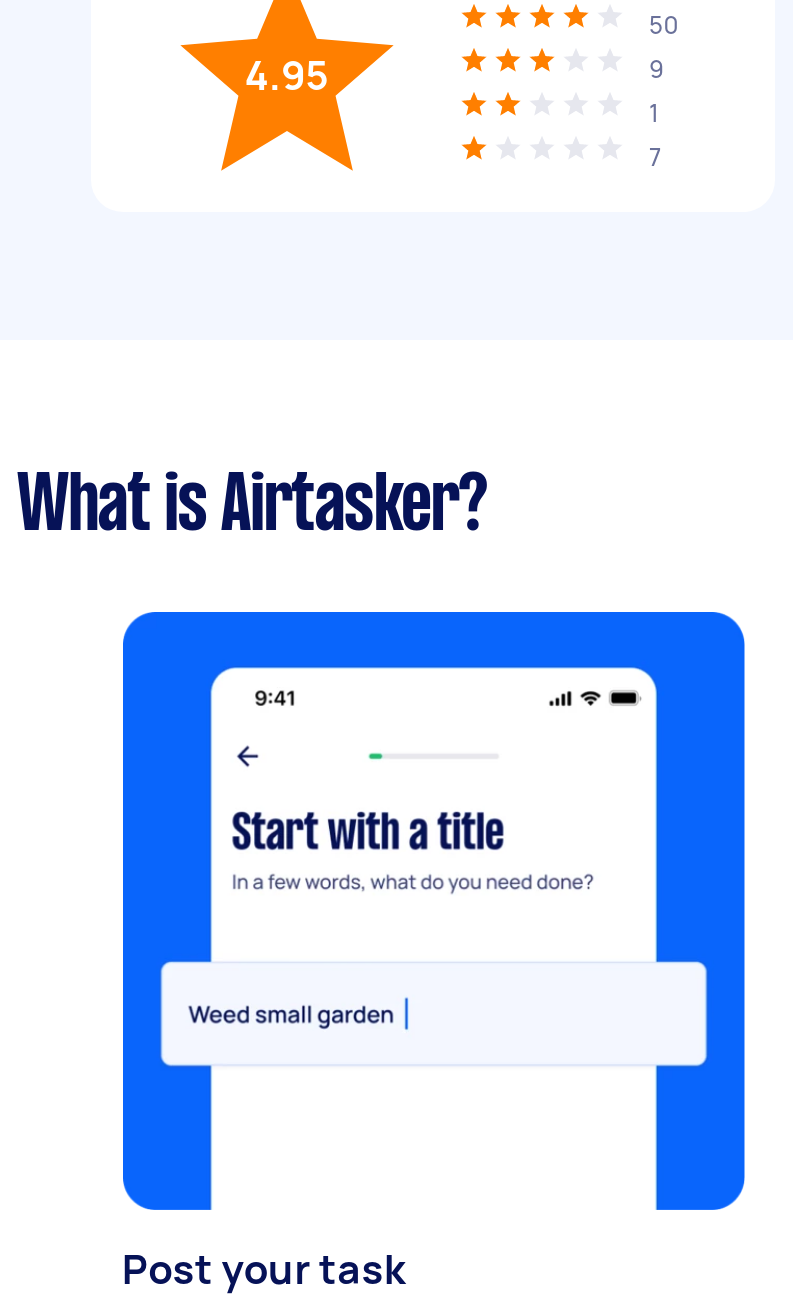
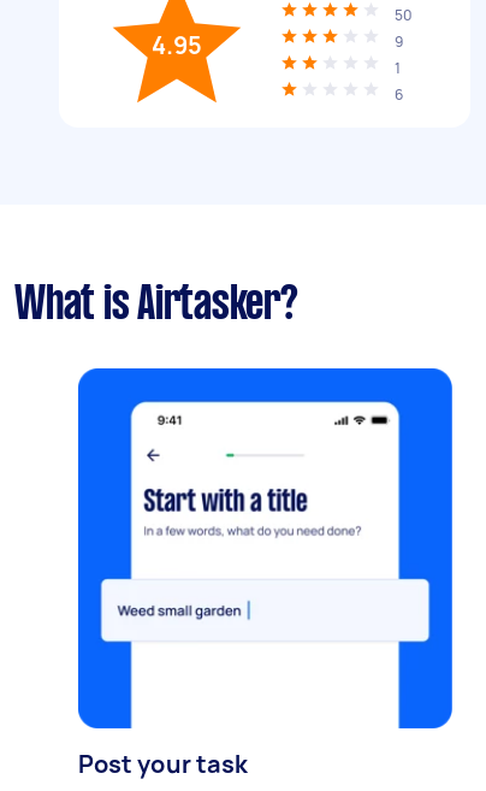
[649,140,661,174] 7 -> [395,84,403,105] 6

